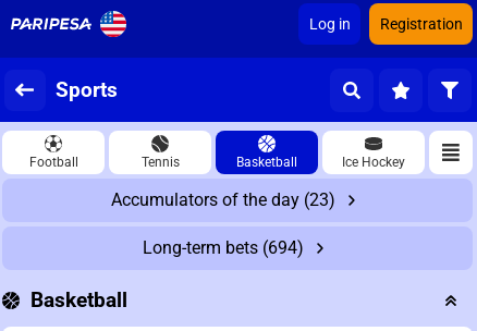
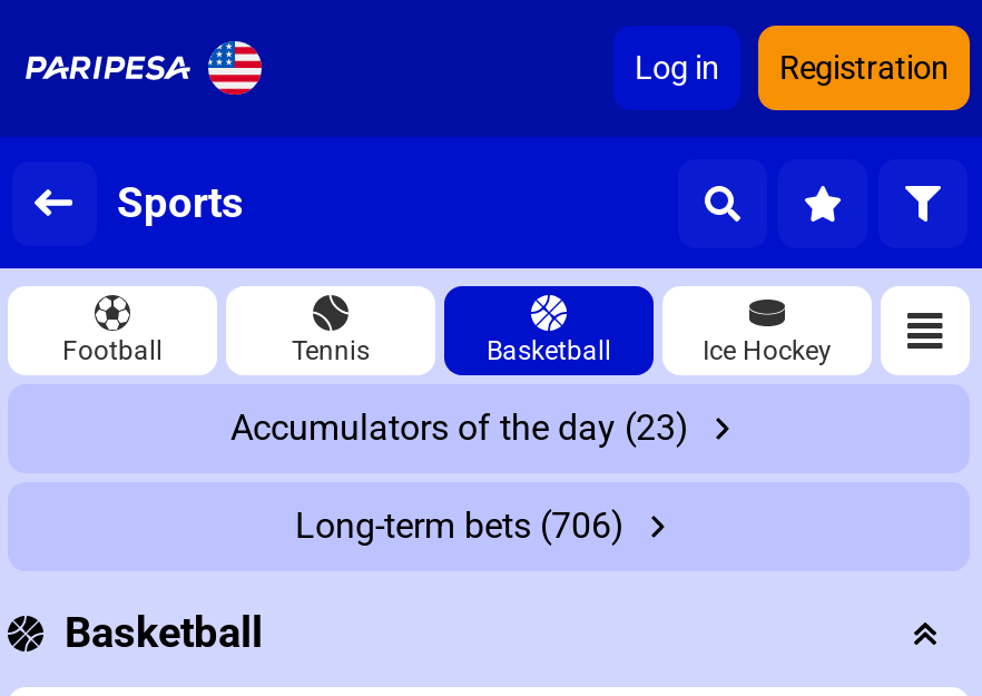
[143,237,304,258] Long-term bets (694) -> [295,504,625,547] Long-term bets (706)

